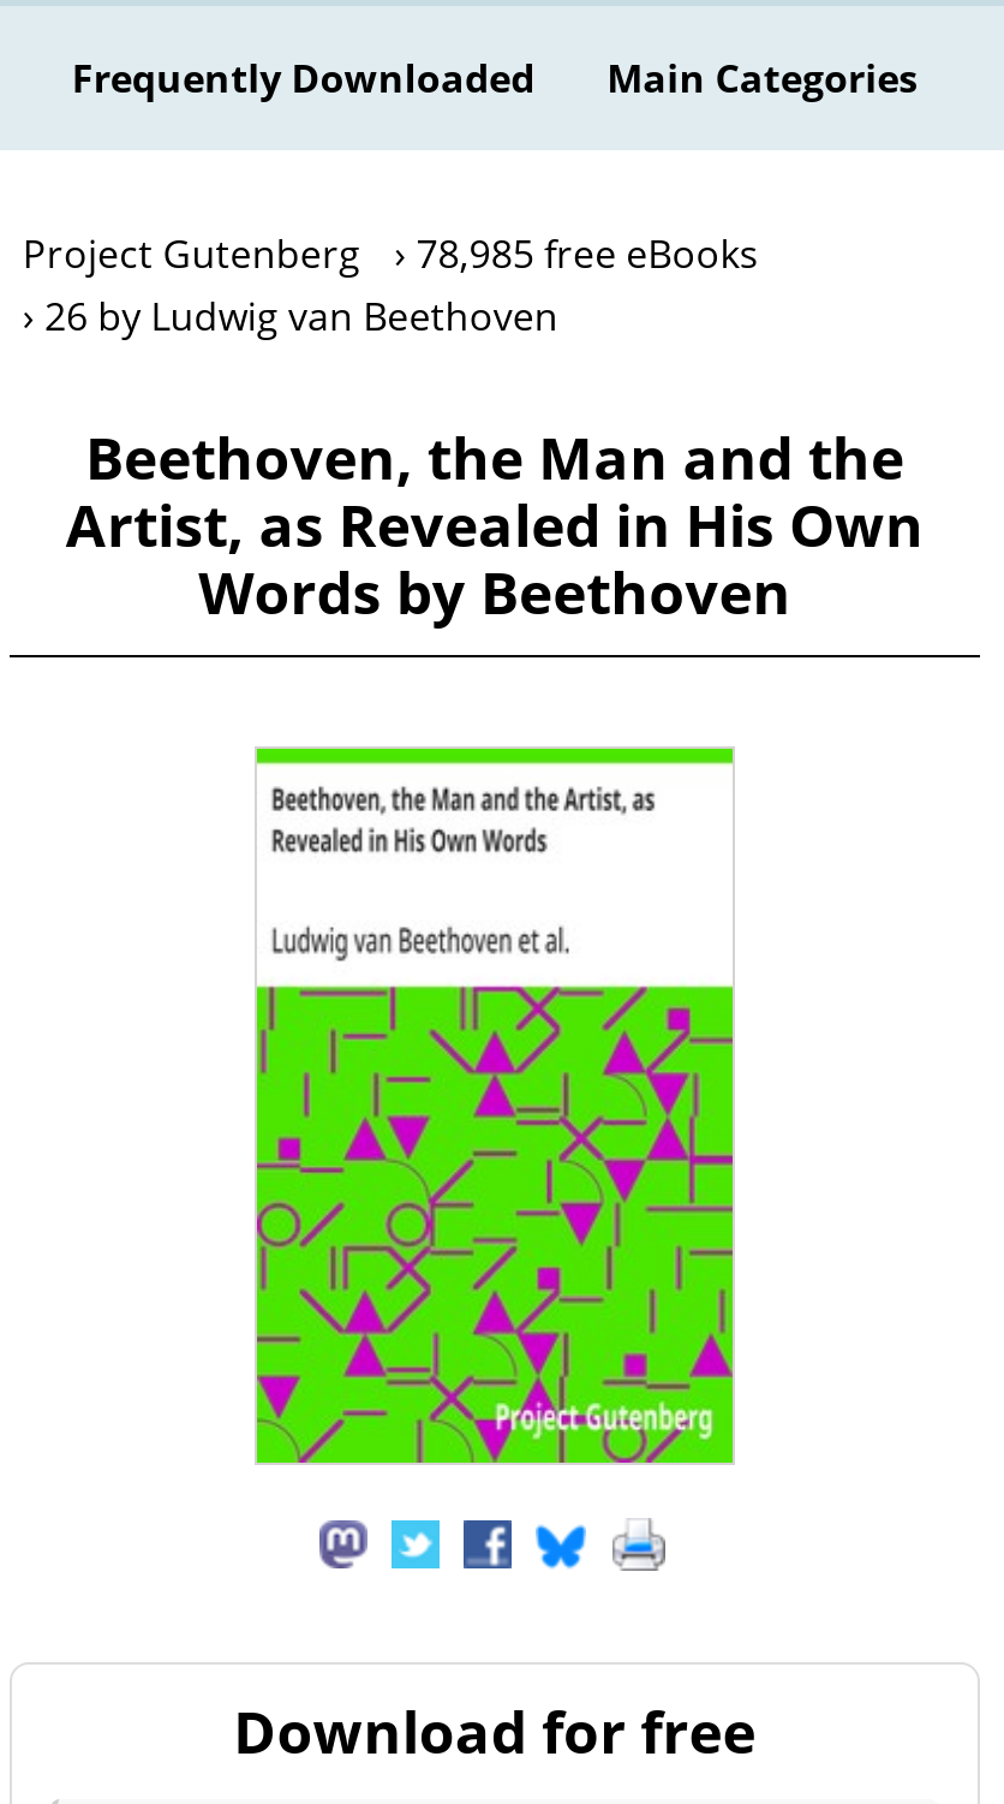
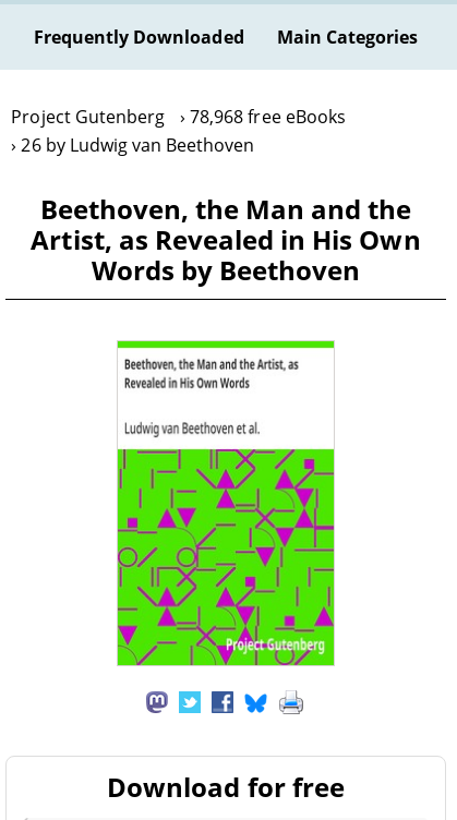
[23,227,759,280] Project Gutenberg 78,985 free eBooks -> [11,105,346,129] Project Gutenberg 78,968 free eBooks

